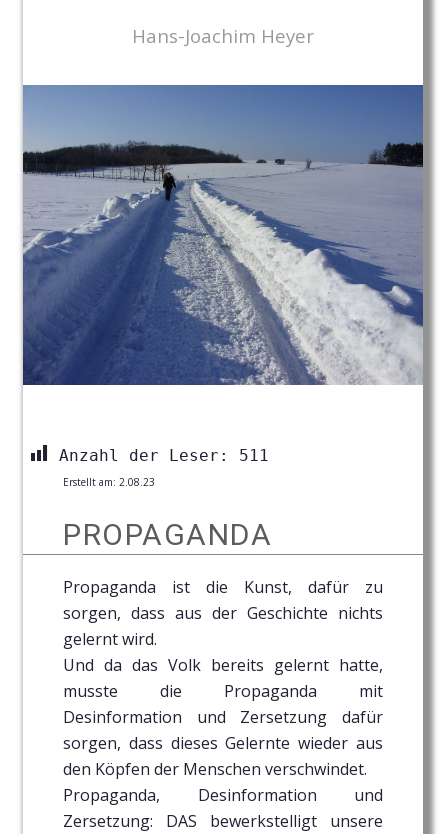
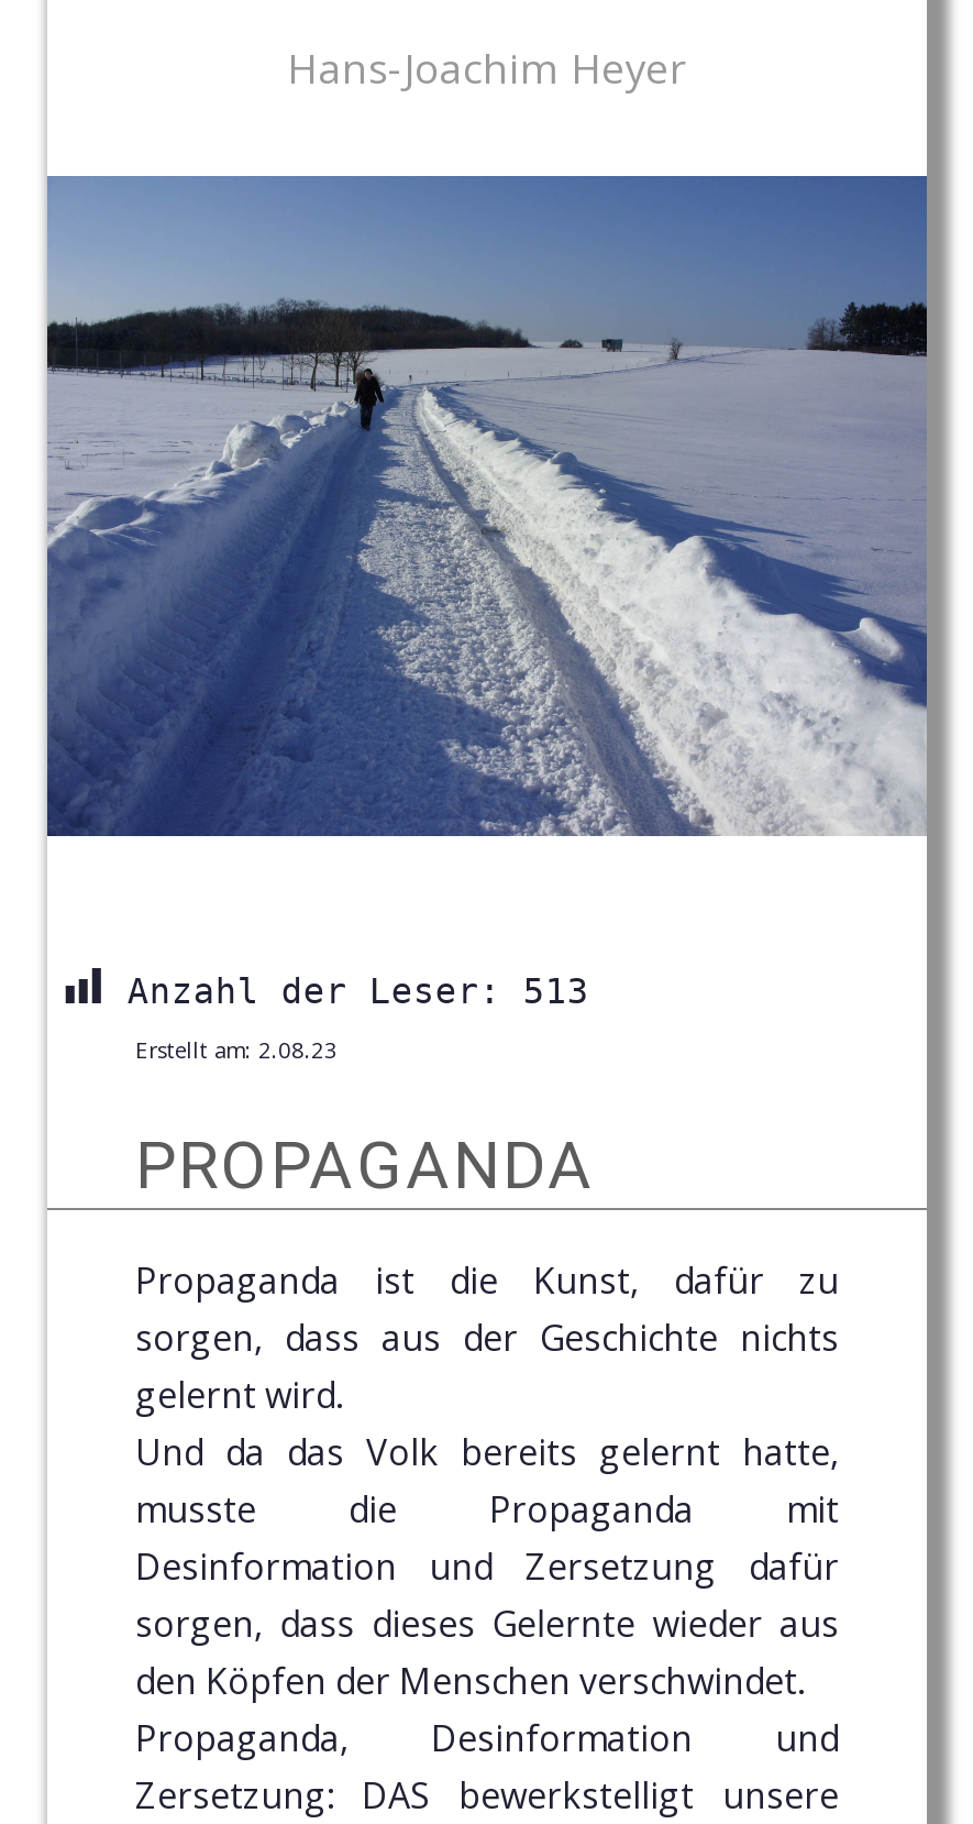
[59,446,269,465] Anzahl der Leser: 511 -> [127,970,589,1012] Anzahl der Leser: 513

